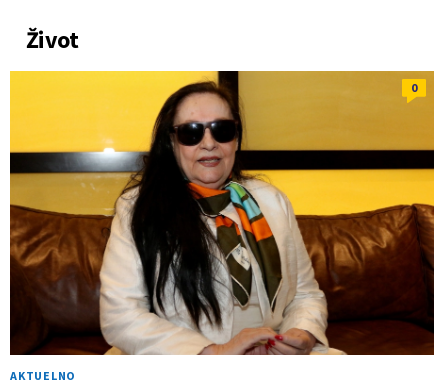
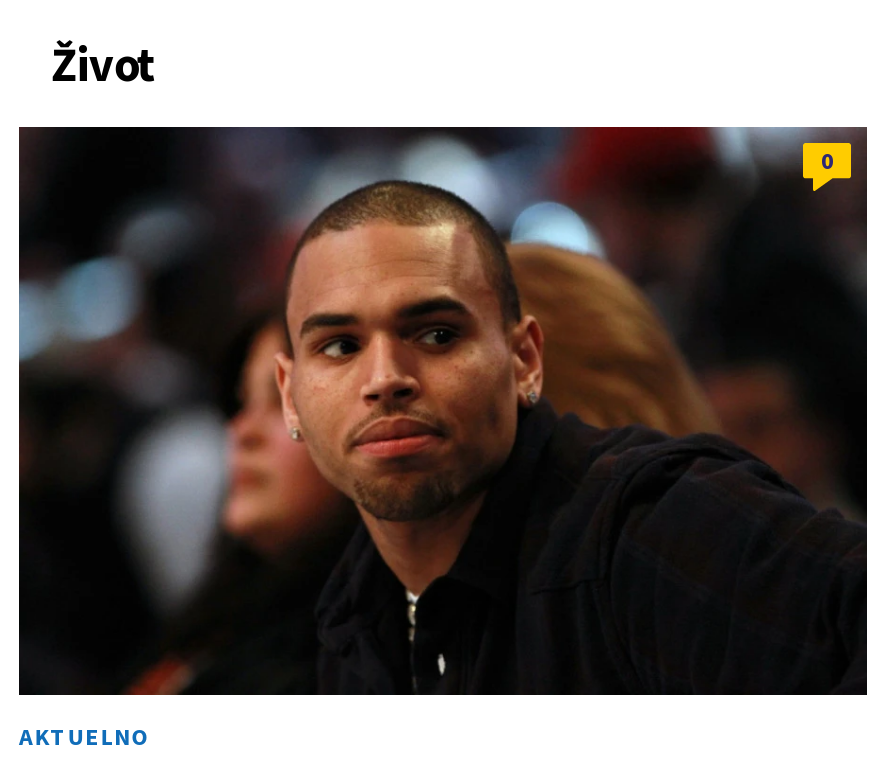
[9,70,435,356] [image] -> [17,125,869,697] [image]

